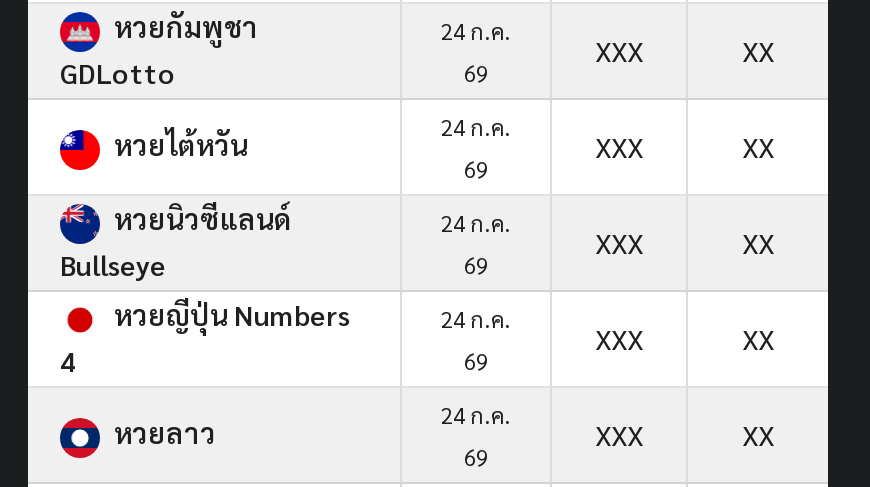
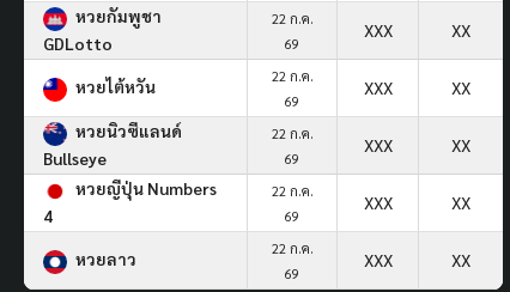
[441,16,511,46] 24 ก.ค. -> [271,9,313,27] 22 ก.ค.
[441,112,511,142] 24 ก.ค. -> [271,67,313,85] 22 ก.ค.
[441,208,511,238] 24 ก.ค. -> [271,124,313,142] 22 ก.ค.
[441,304,511,334] 24 ก.ค. -> [271,182,313,200] 22 ก.ค.
[441,400,511,430] 24 ก.ค. -> [271,239,313,257] 22 ก.ค.

